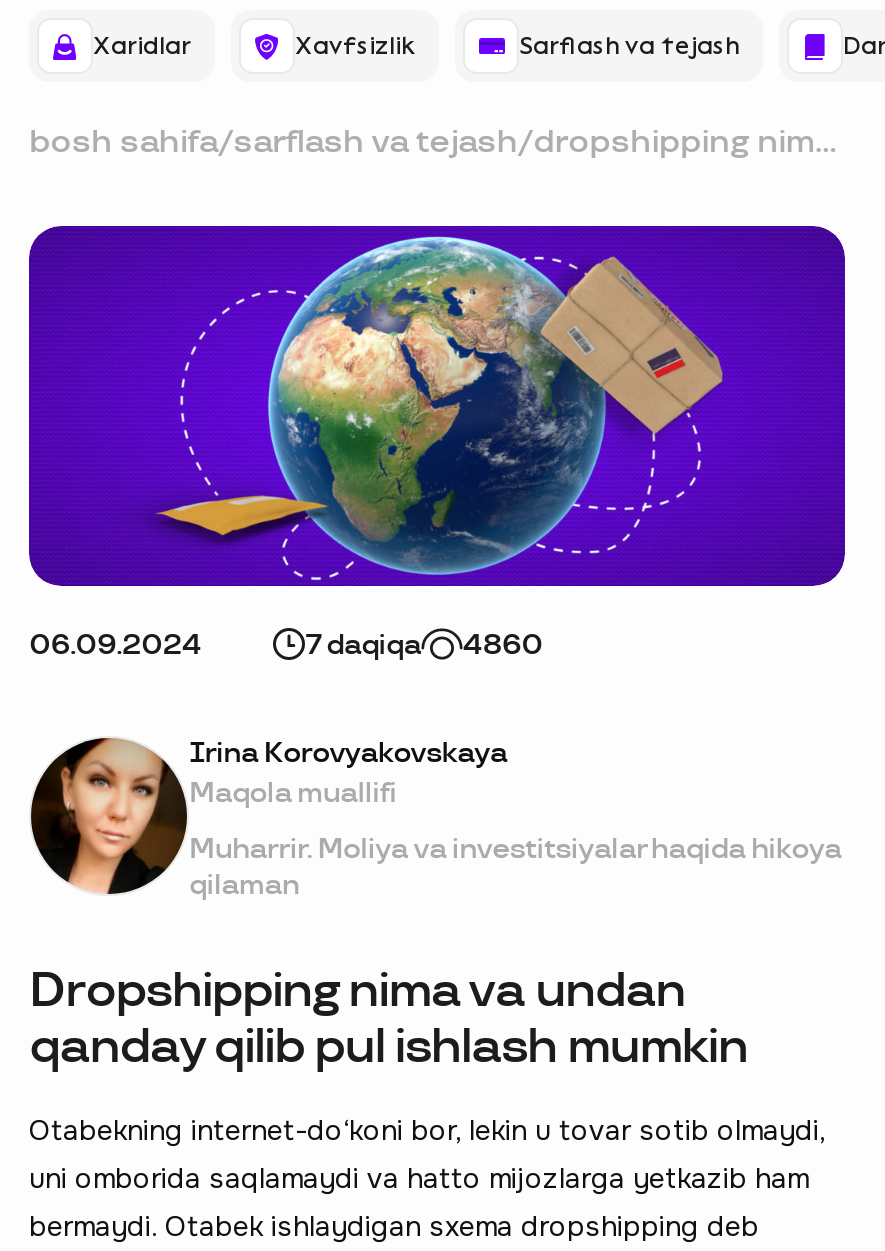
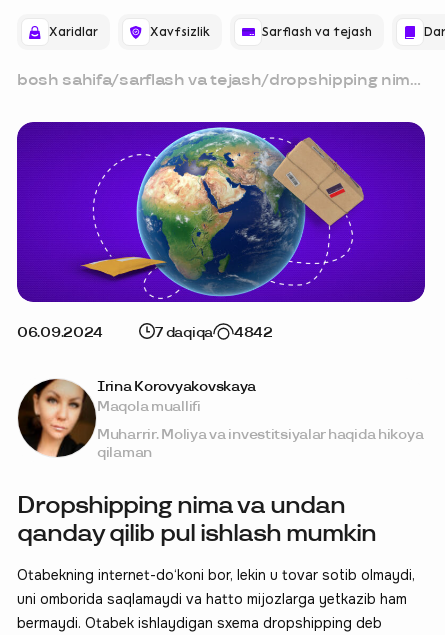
[305,629,543,663] 7 daqiqa 4860 -> [155,324,273,341] 7 daqiqa 4842

